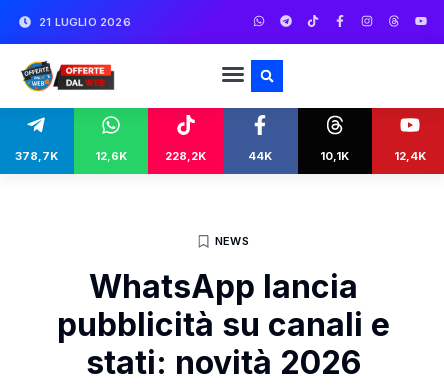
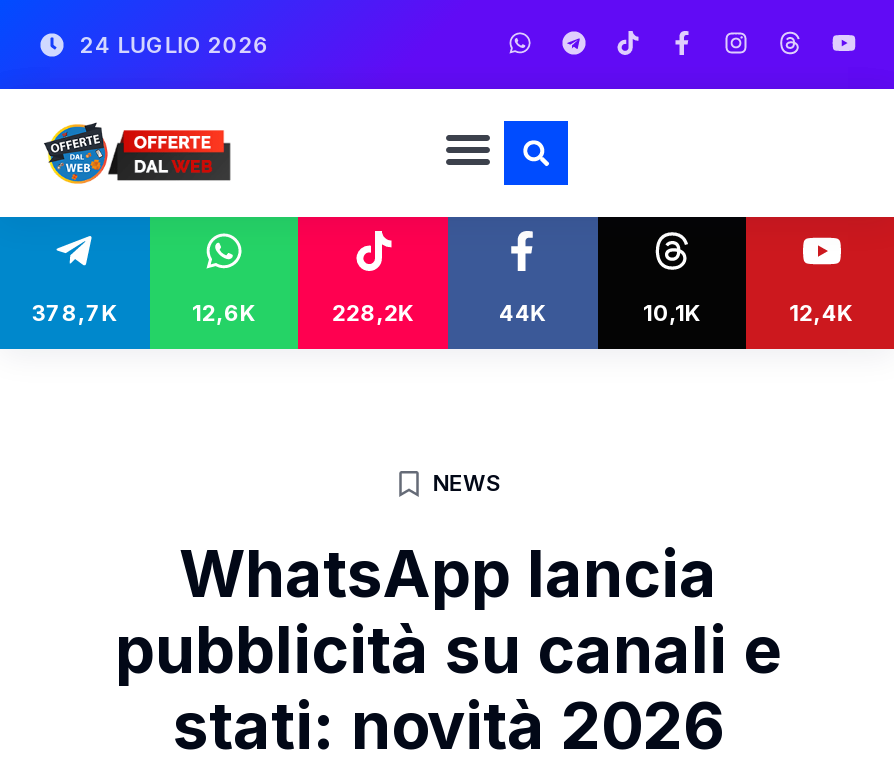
[39,14,131,28] 21 LUGLIO 2026 -> [80,30,270,58] 24 LUGLIO 2026

